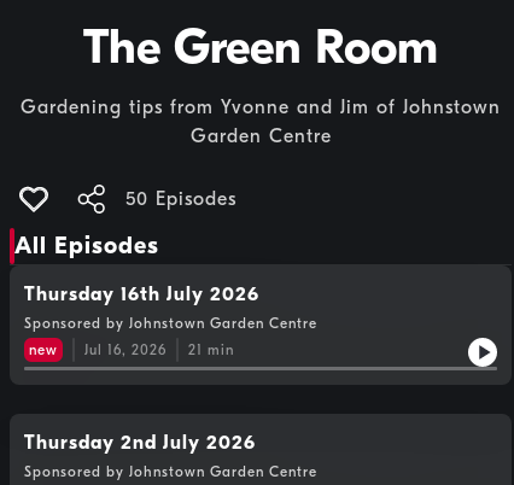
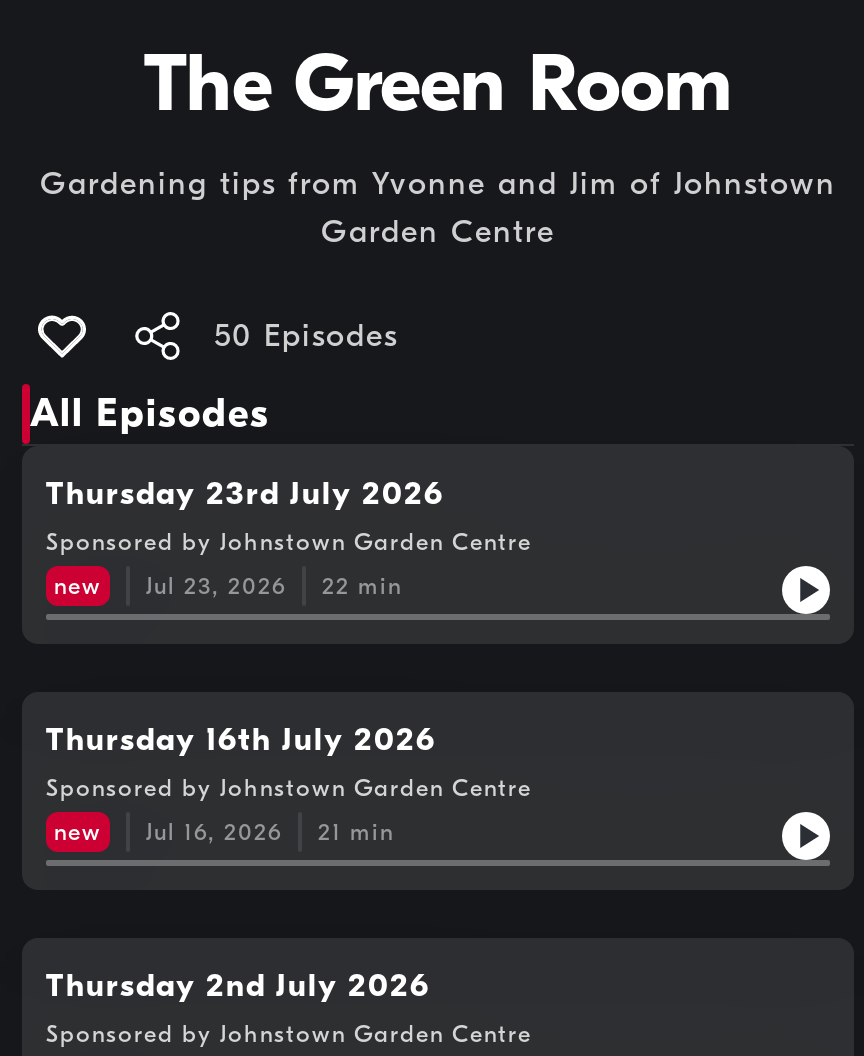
none -> [46,476,532,600] Thursday 23rd July 2026 | Sponsored by Johnstown Garden Centre | new | Jul 23, 2026 | 22 min

